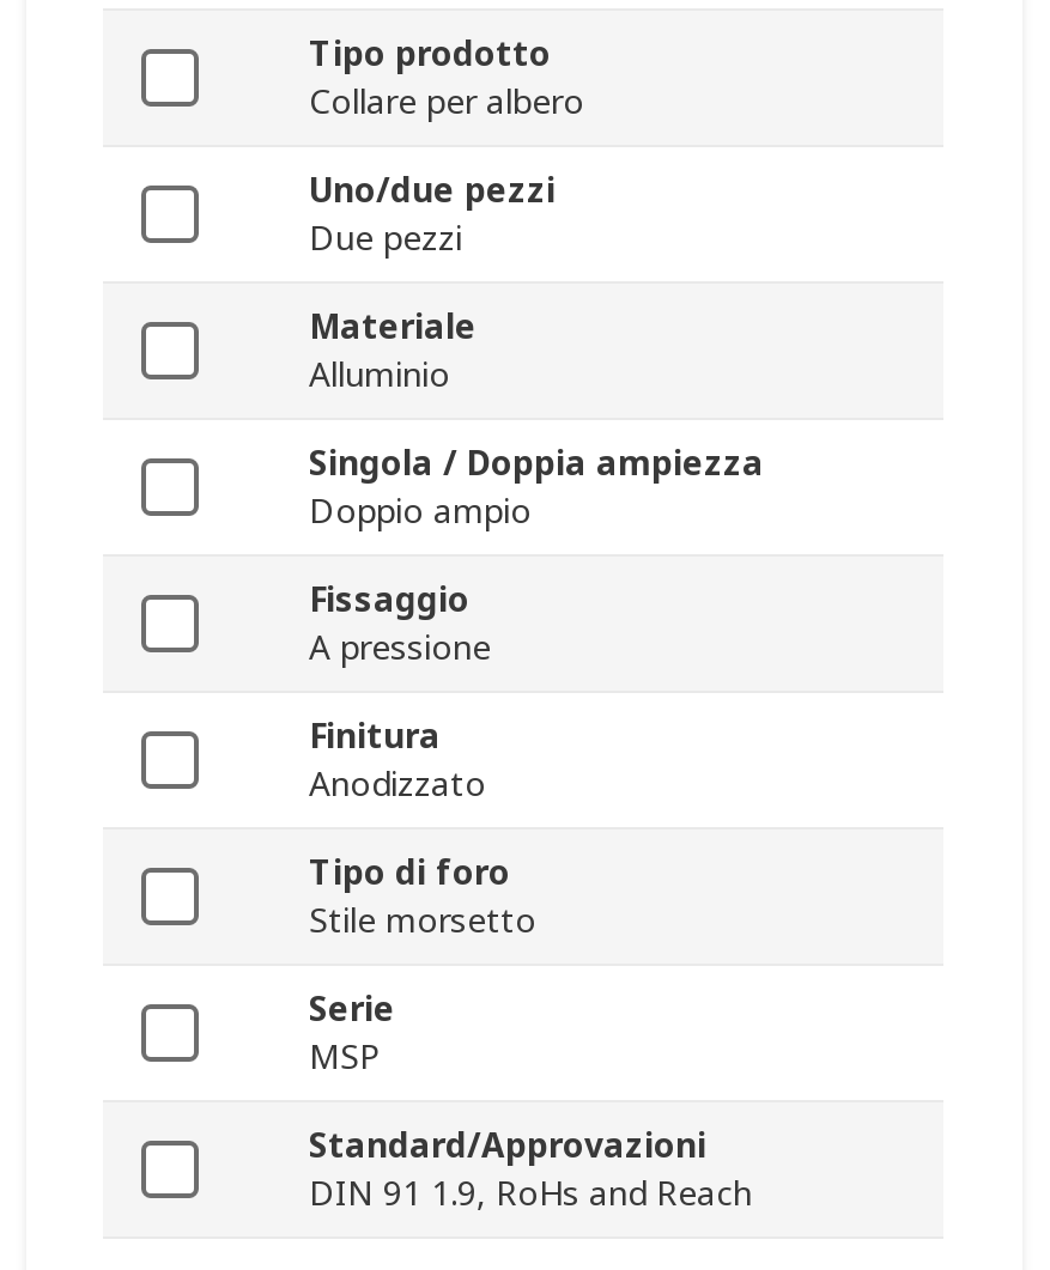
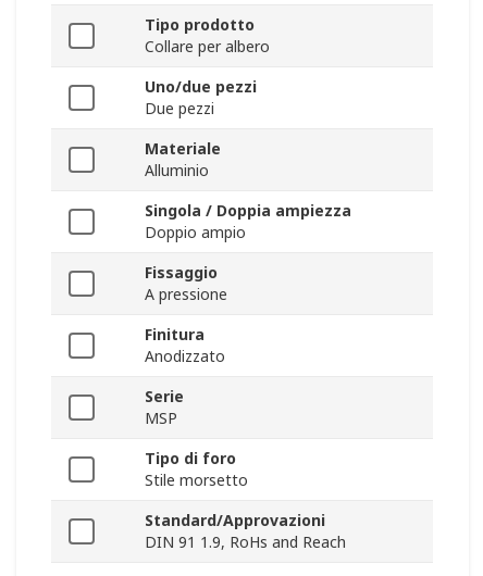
moved [309,850,536,943] -> [145,448,248,491]: Tipo di foro | Stile morsetto
moved [309,986,395,1080] -> [145,386,184,429]: Serie | MSP

